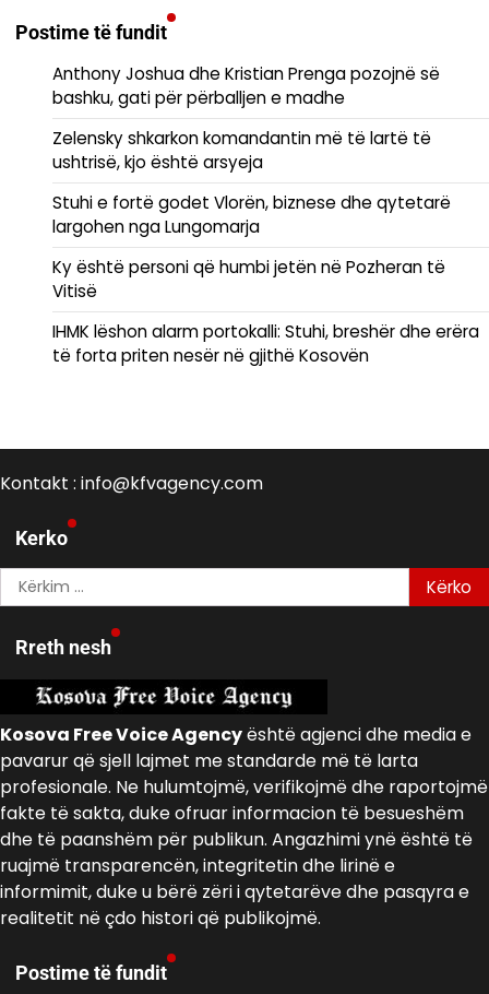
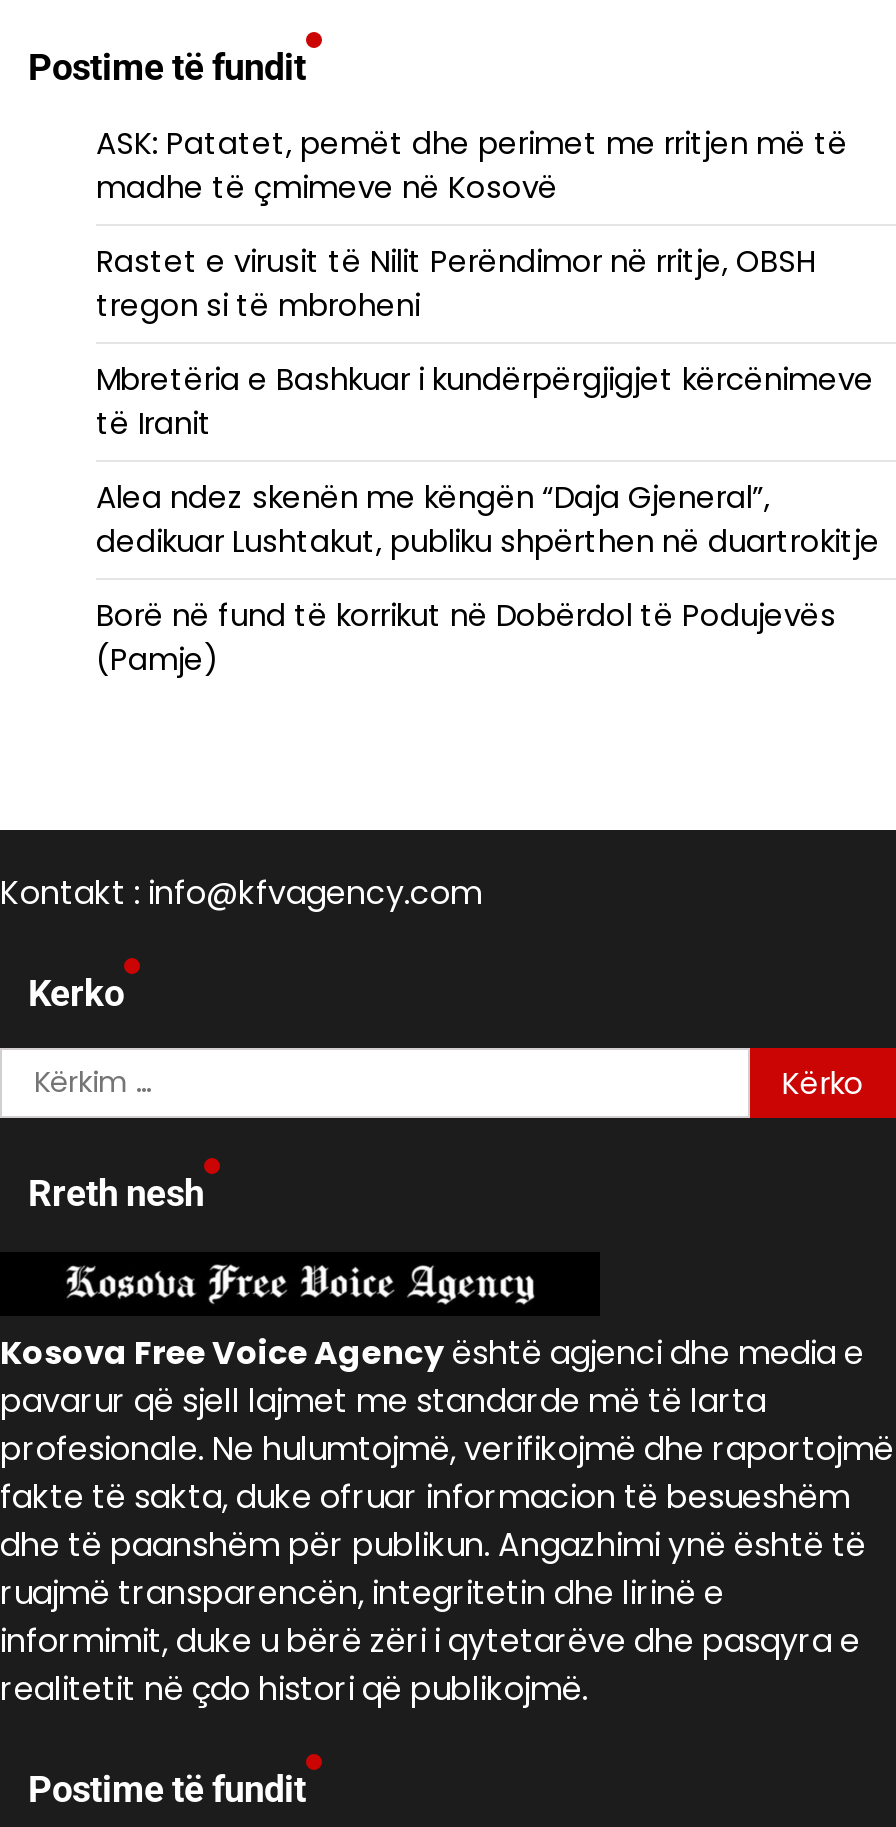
[52,62,440,109] Anthony Joshua dhe Kristian Prenga pozojnë së | bashku, gati për përballjen e madhe -> [96,121,848,207] ASK: Patatet, pemët dhe perimet me rritjen më të | madhe të çmimeve në Kosovë
[52,126,431,173] Zelensky shkarkon komandantin më të lartë të | ushtrisë, kjo është arsyeja -> [96,239,816,325] Rastet e virusit të Nilit Perëndimor në rritje, OBSH | tregon si të mbroheni
[52,191,451,238] Stuhi e fortë godet Vlorën, biznese dhe qytetarë | largohen nga Lungomarja -> [96,357,874,443] Mbretëria e Bashkuar i kundërpërgjigjet kërcënimeve | të Iranit
[52,255,445,302] Ky është personi që humbi jetën në Pozheran të | Vitisë -> [96,475,880,561] Alea ndez skenën me këngën “Daja Gjeneral”, | dedikuar Lushtakut, publiku shpërthen në duartrokitje
[52,320,479,367] IHMK lëshon alarm portokalli: Stuhi, breshër dhe erëra | të forta priten nesër në gjithë Kosovën -> [96,593,836,679] Borë në fund të korrikut në Dobërdol të Podujevës | (Pamje)

